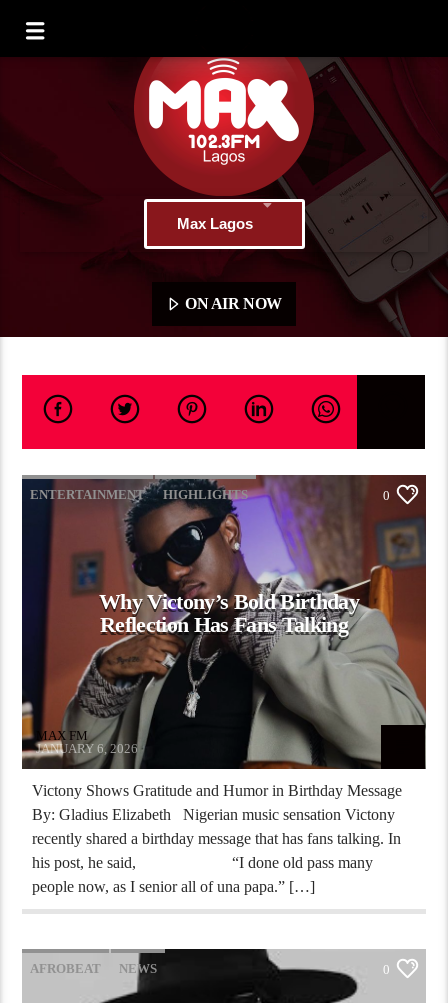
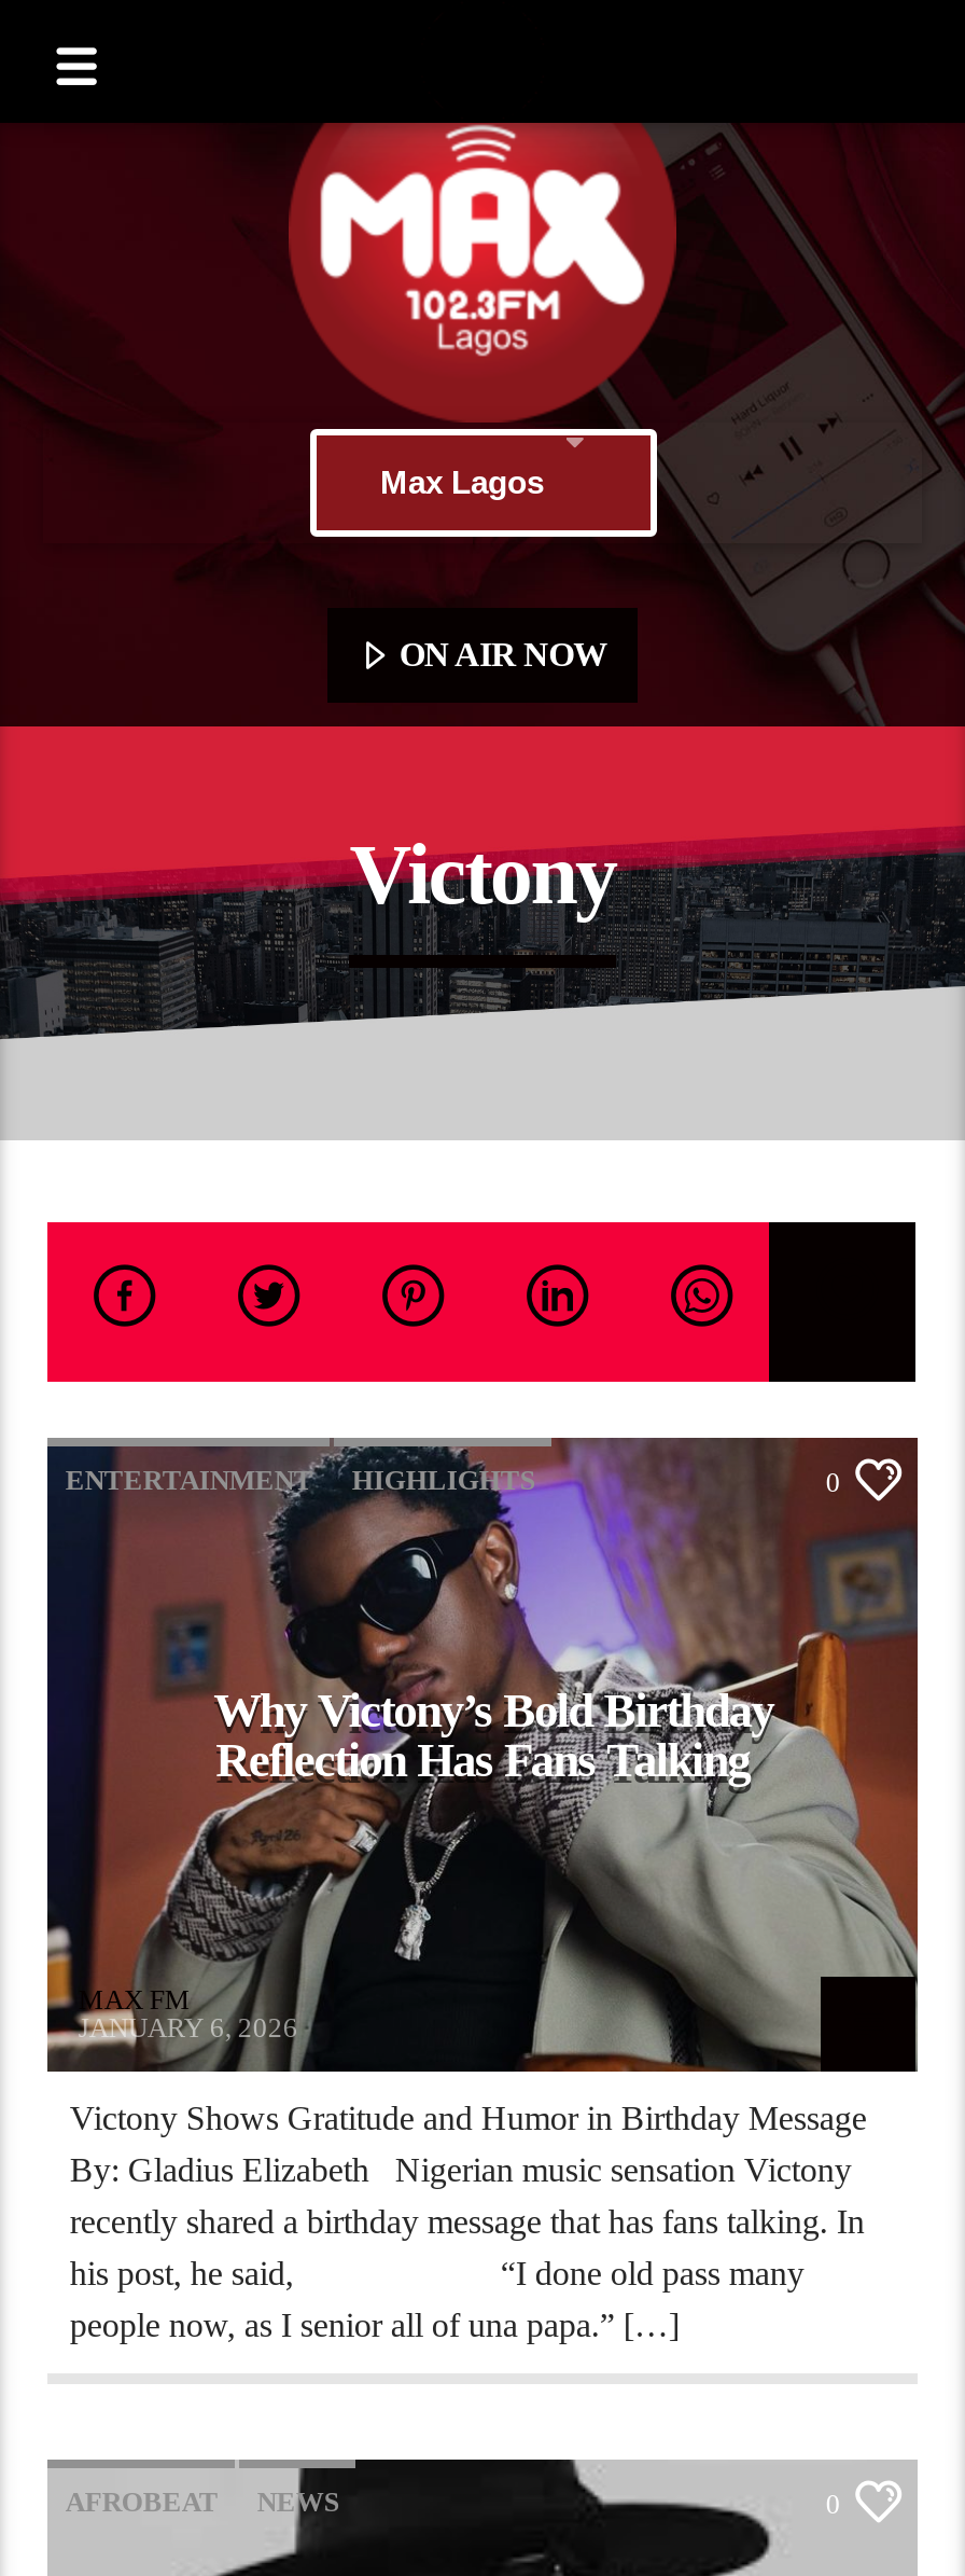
none -> [6,724,959,1140] [image] | Victony

